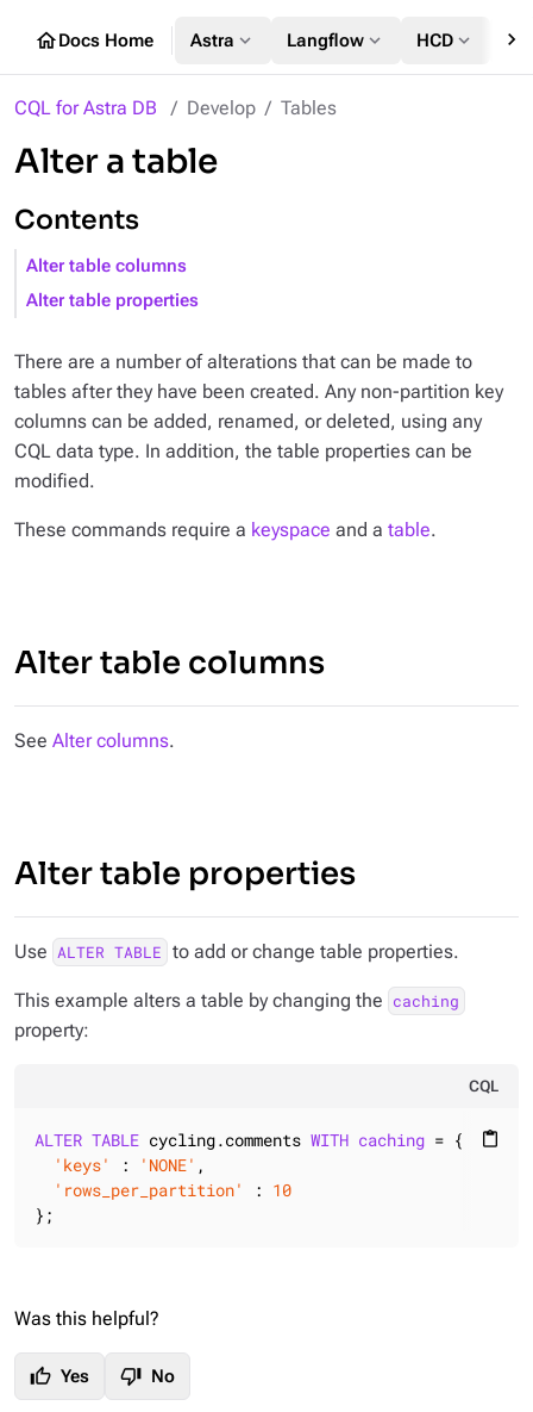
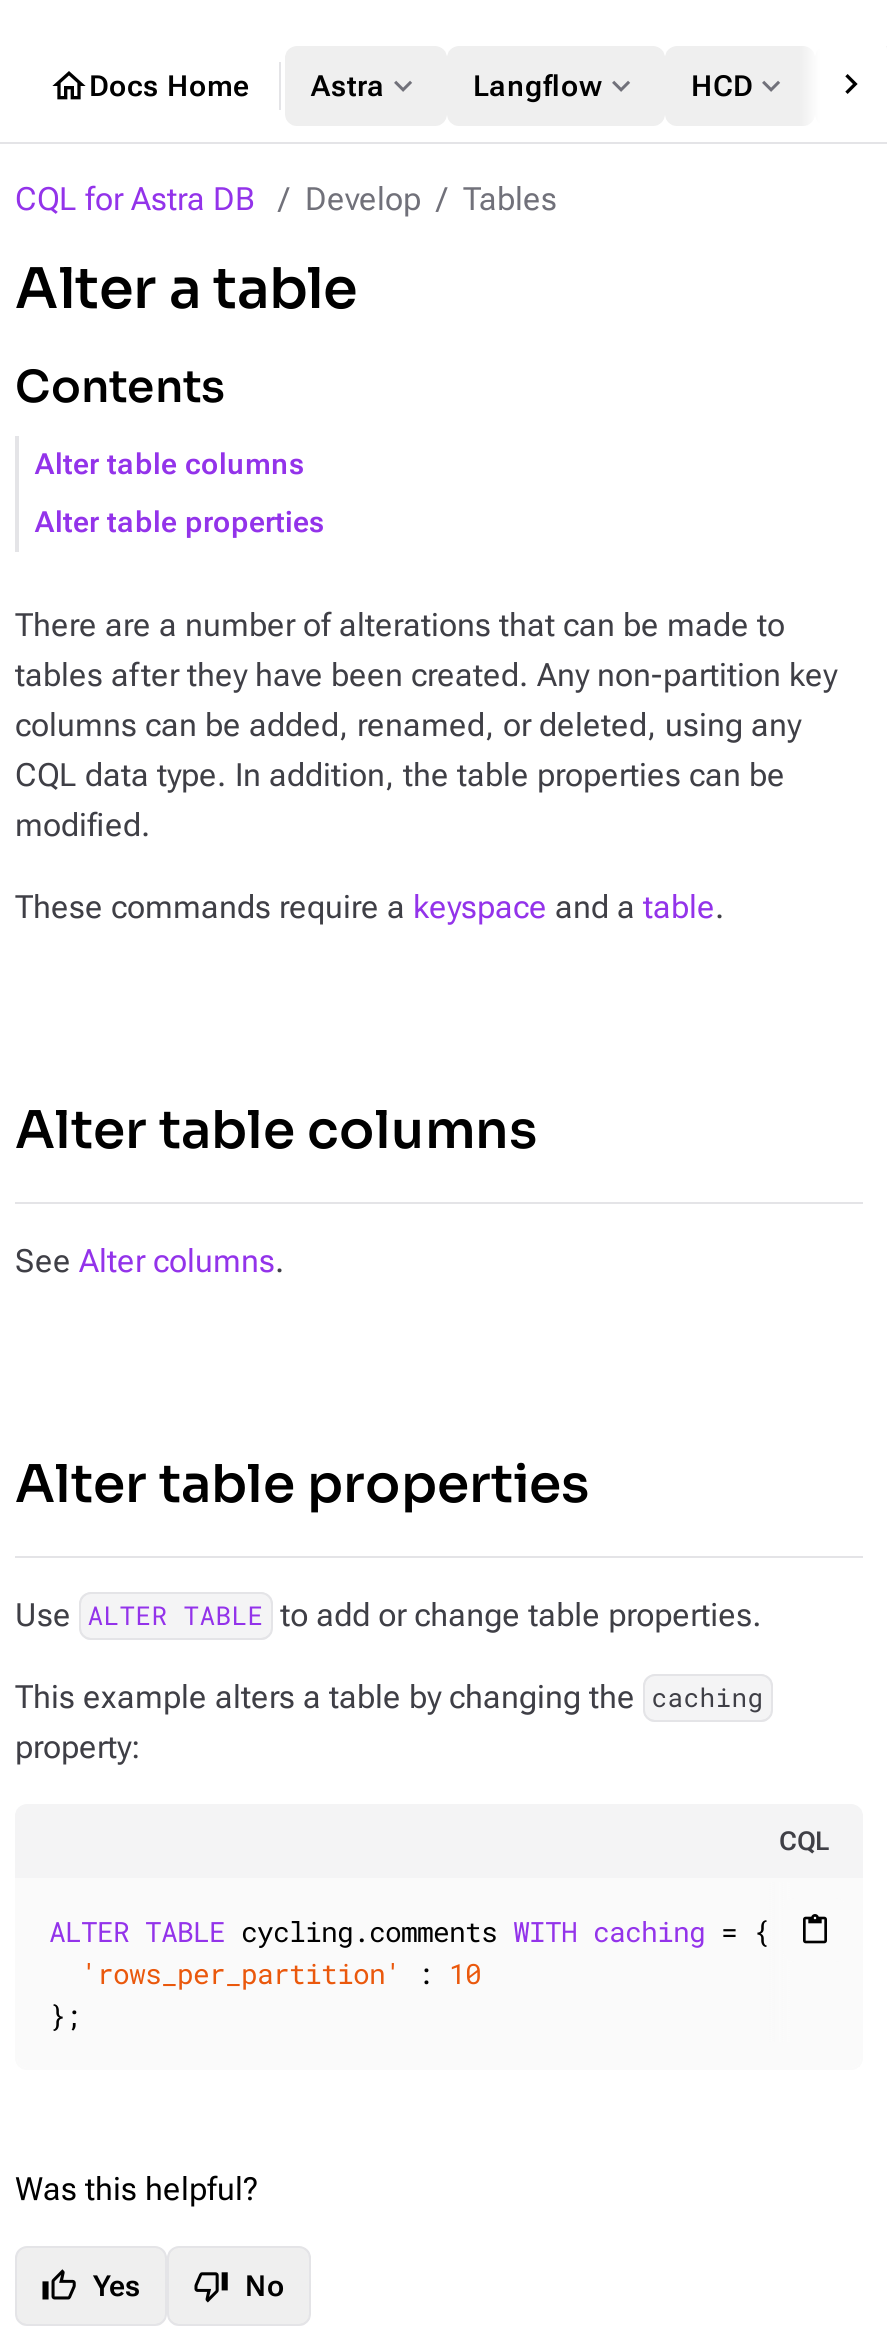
[54,1153,206,1176] 'keys': 'NONE', -> none

